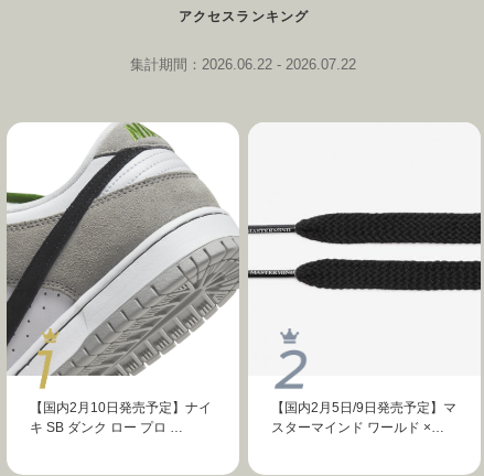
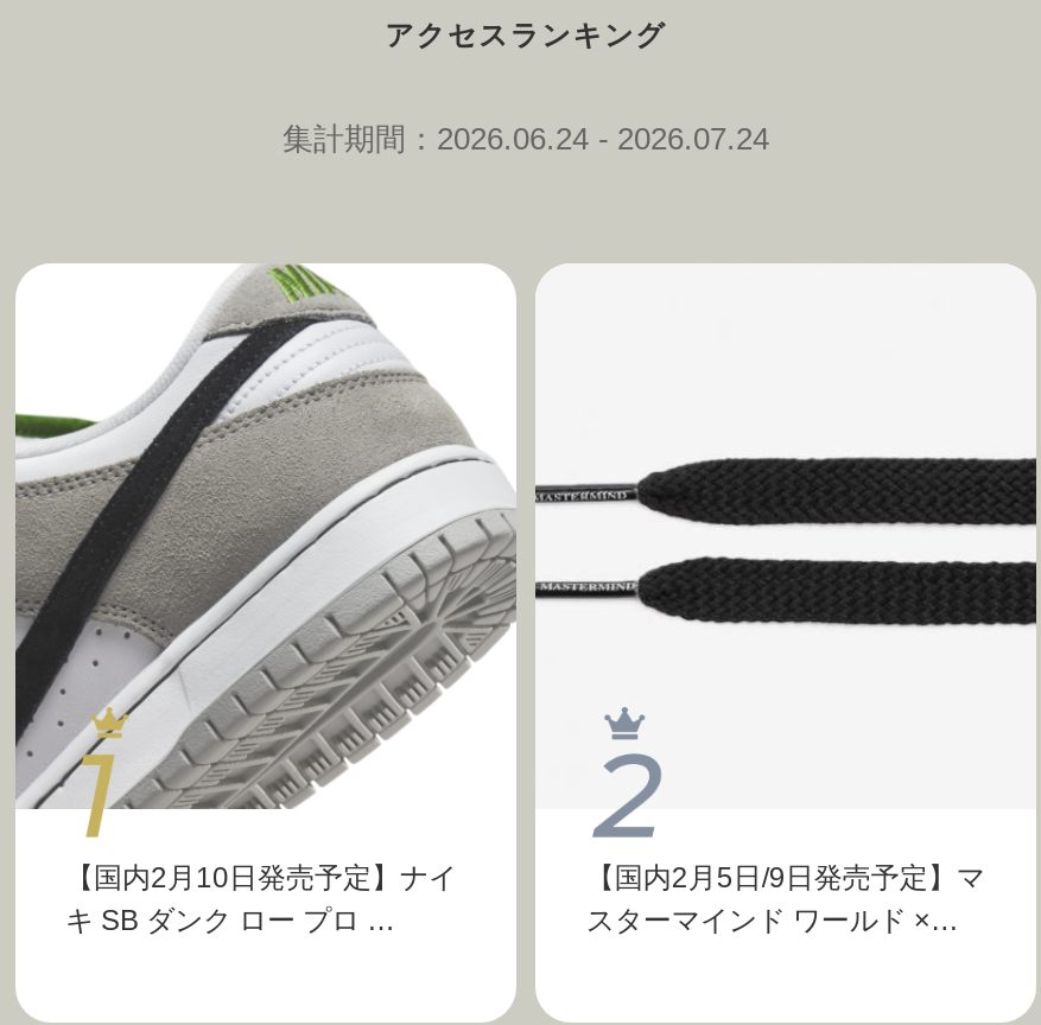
[131,56,357,72] 集計期間：2026.06.22 - 2026.07.22 -> [283,120,769,156] 集計期間：2026.06.24 - 2026.07.24

